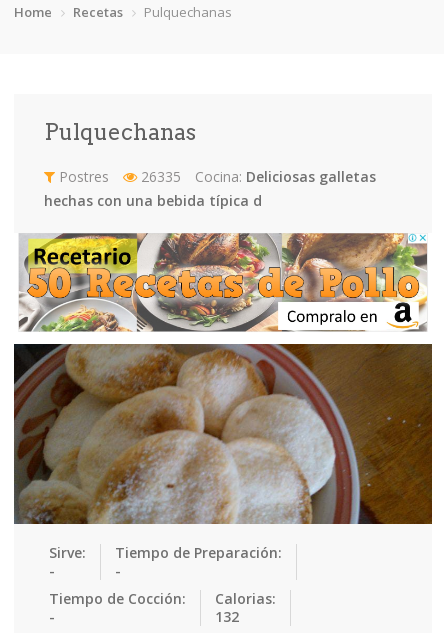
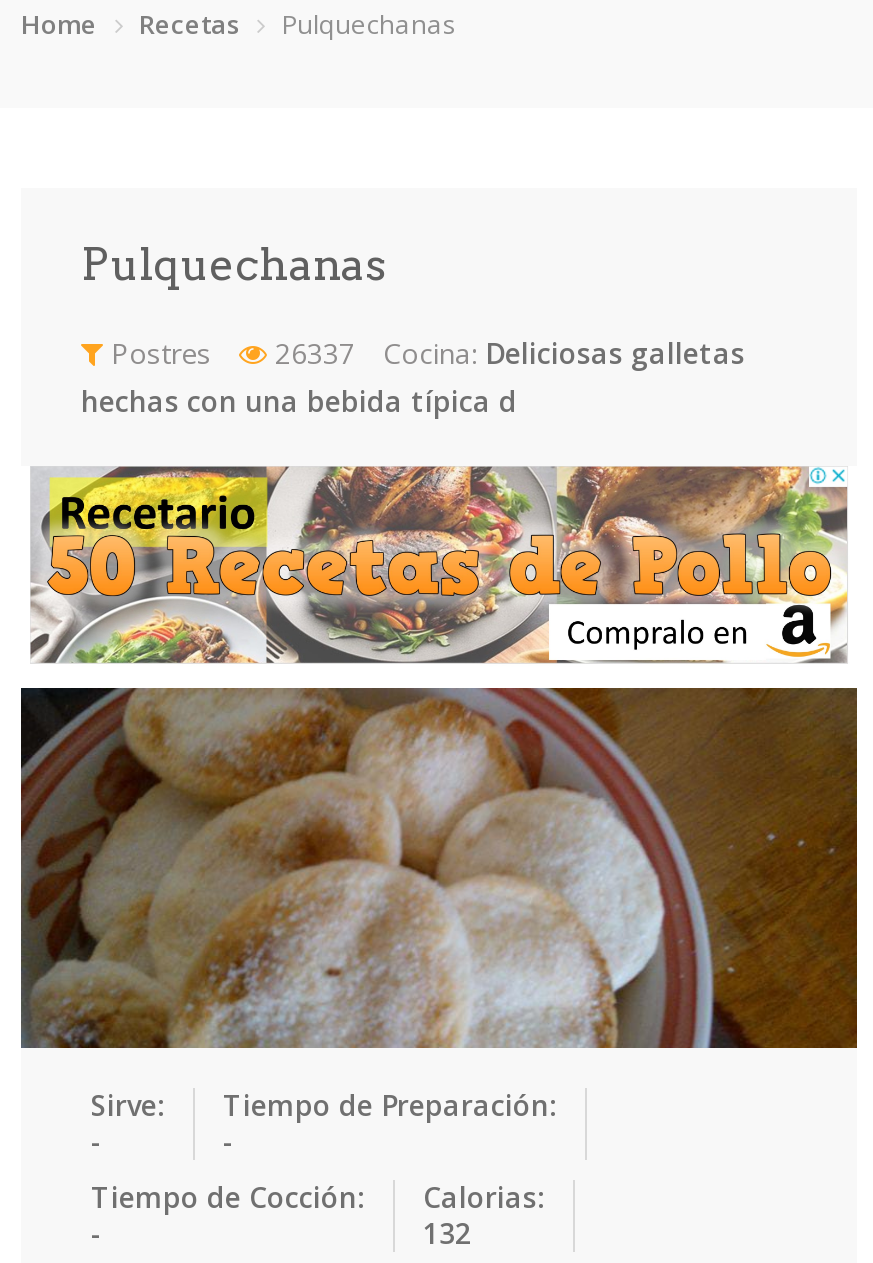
[137,167,376,186] 26335 Cocina: Deliciosas galletas -> [267,334,745,372] 26337 Cocina: Deliciosas galletas

